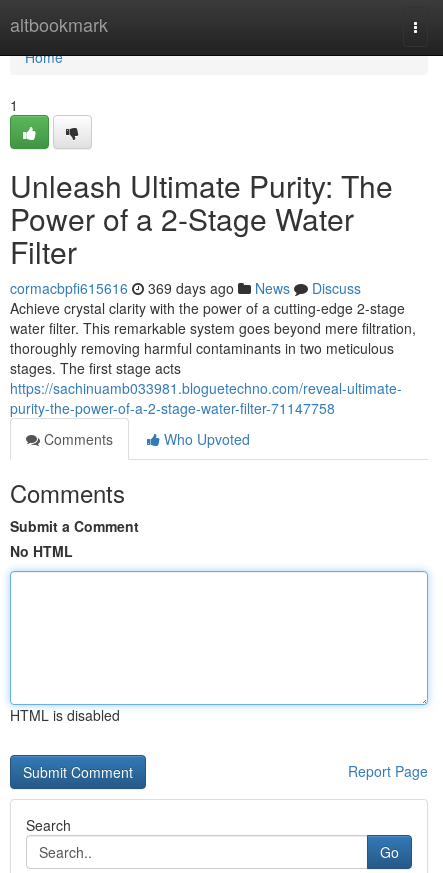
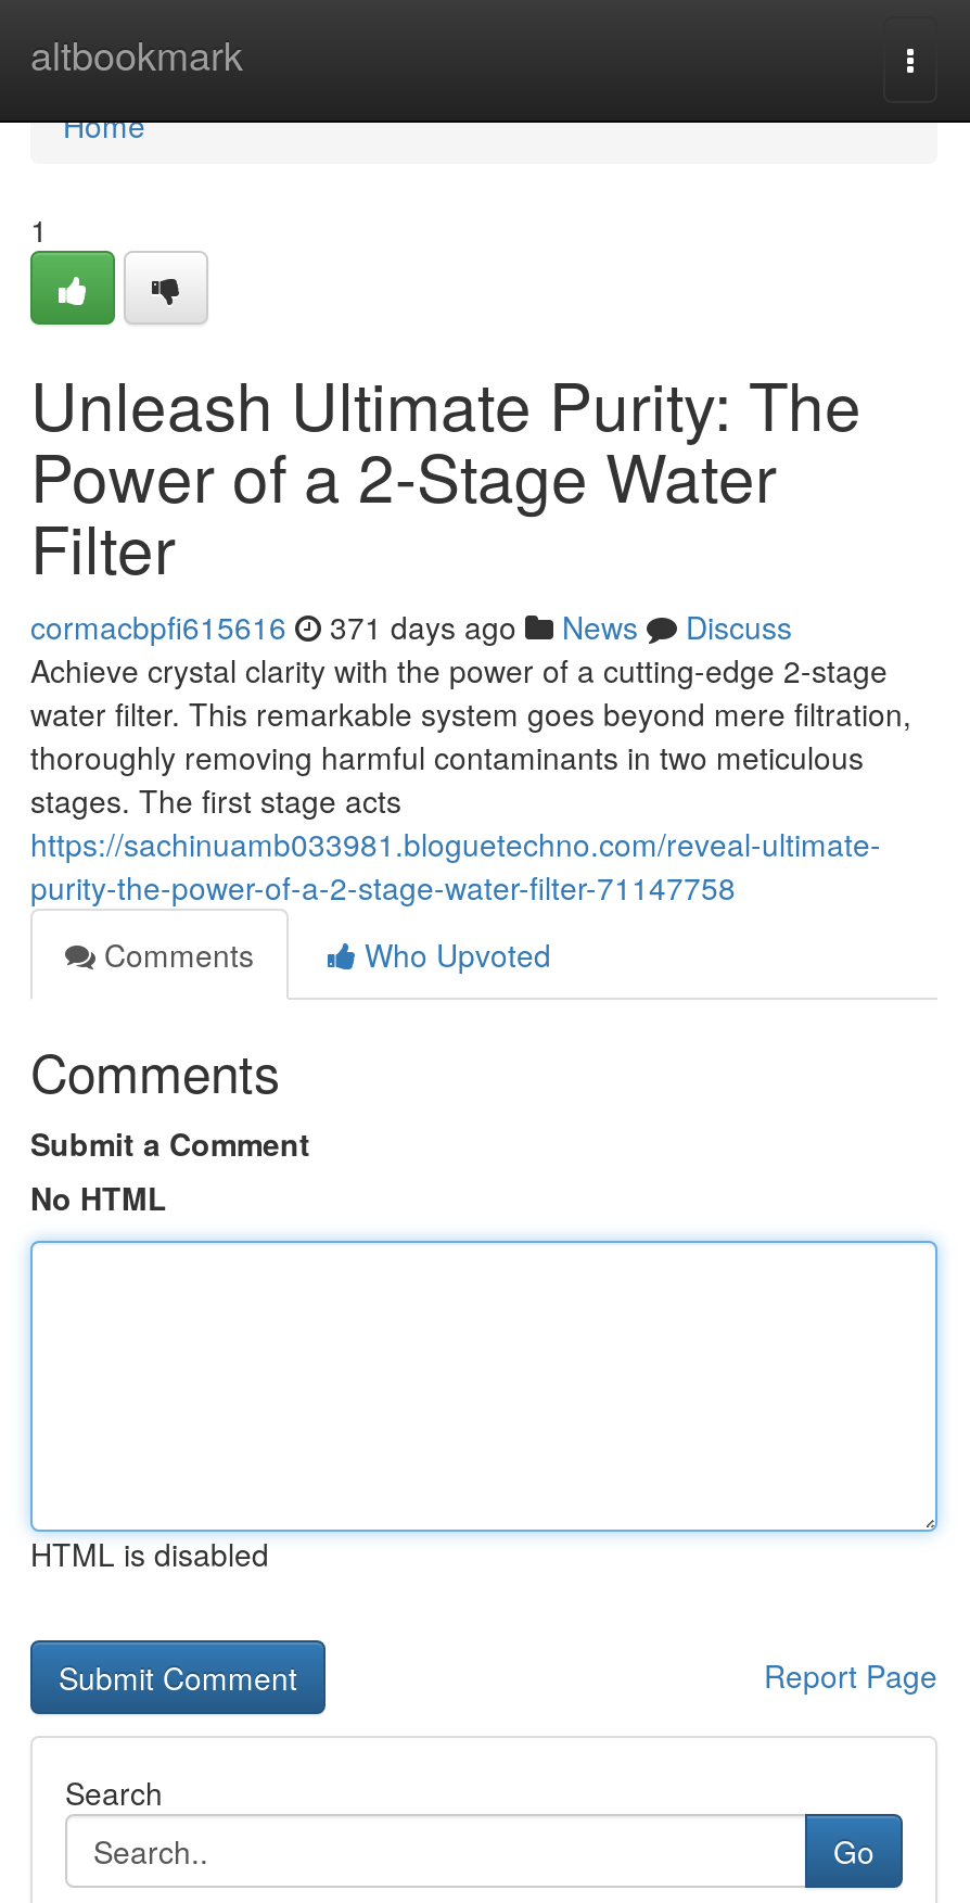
[10,278,361,298] cormacbpfi615616 369 days ago News Discuss -> [30,605,792,648] cormacbpfi615616 371 days ago News Discuss

